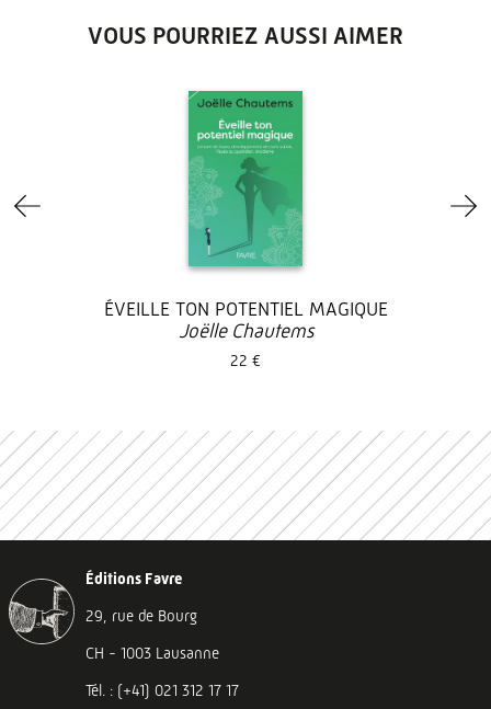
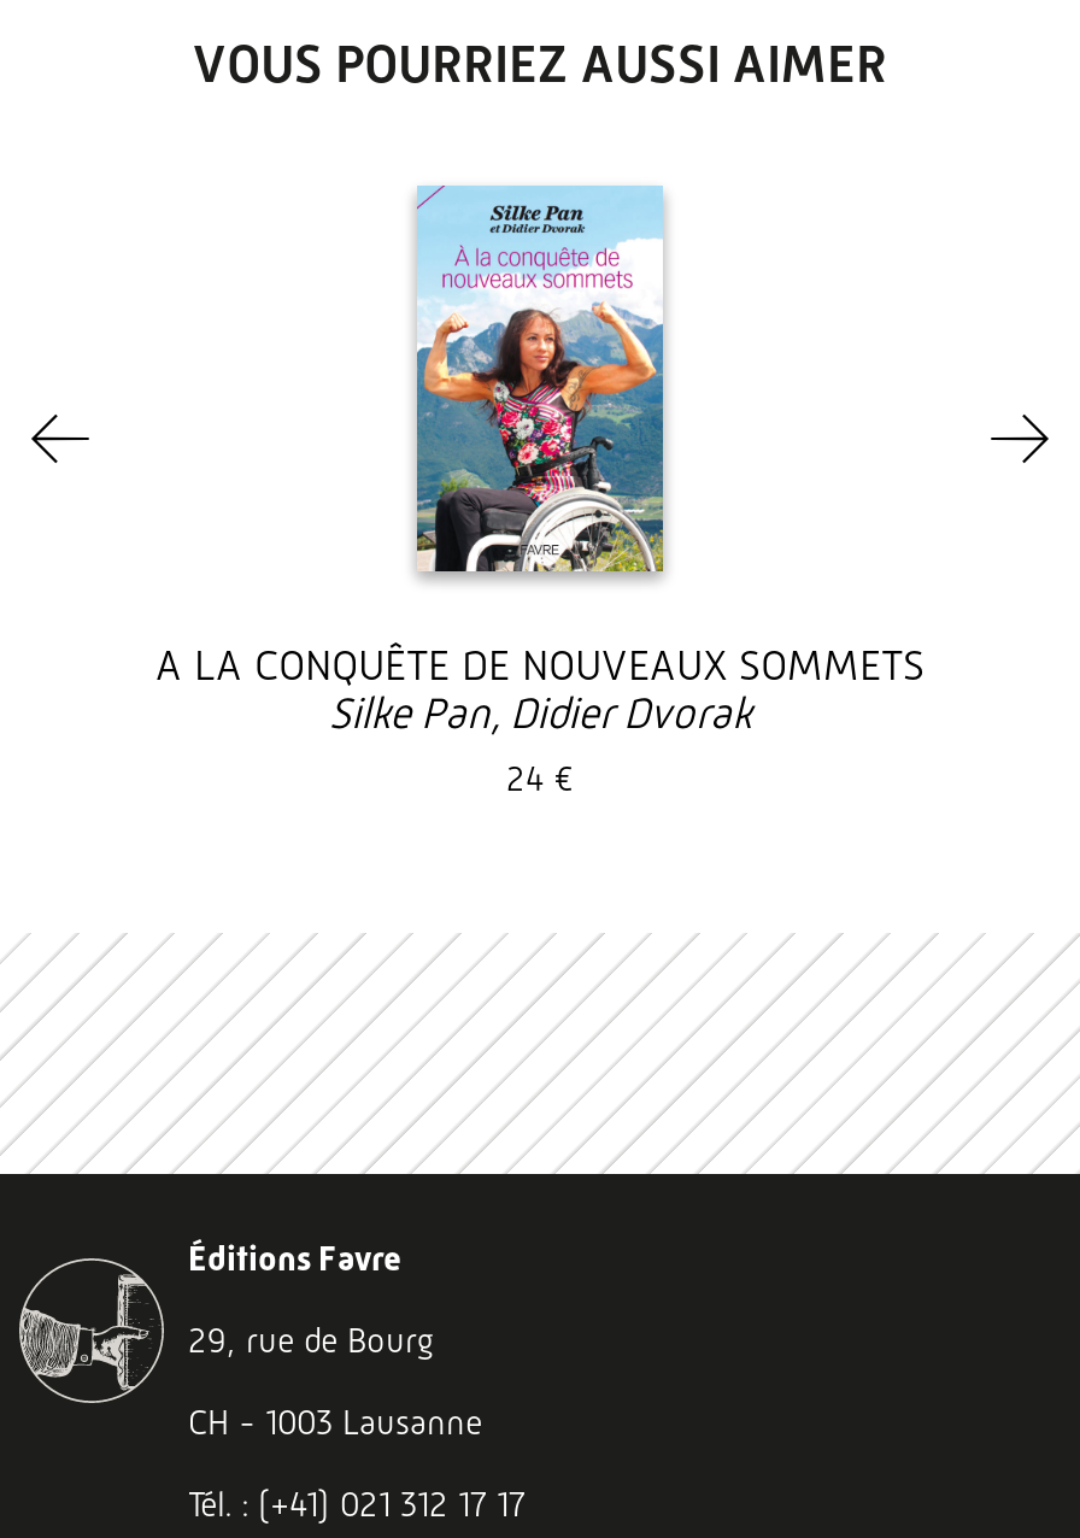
[104,90,387,369] [image] | ÉVEILLE TON POTENTIEL MAGIQUE | Joëlle Chautems | 22 € -> [155,186,925,797] [image] | A LA CONQUÊTE DE NOUVEAUX SOMMETS | Silke Pan, Didier Dvorak | 24 €

